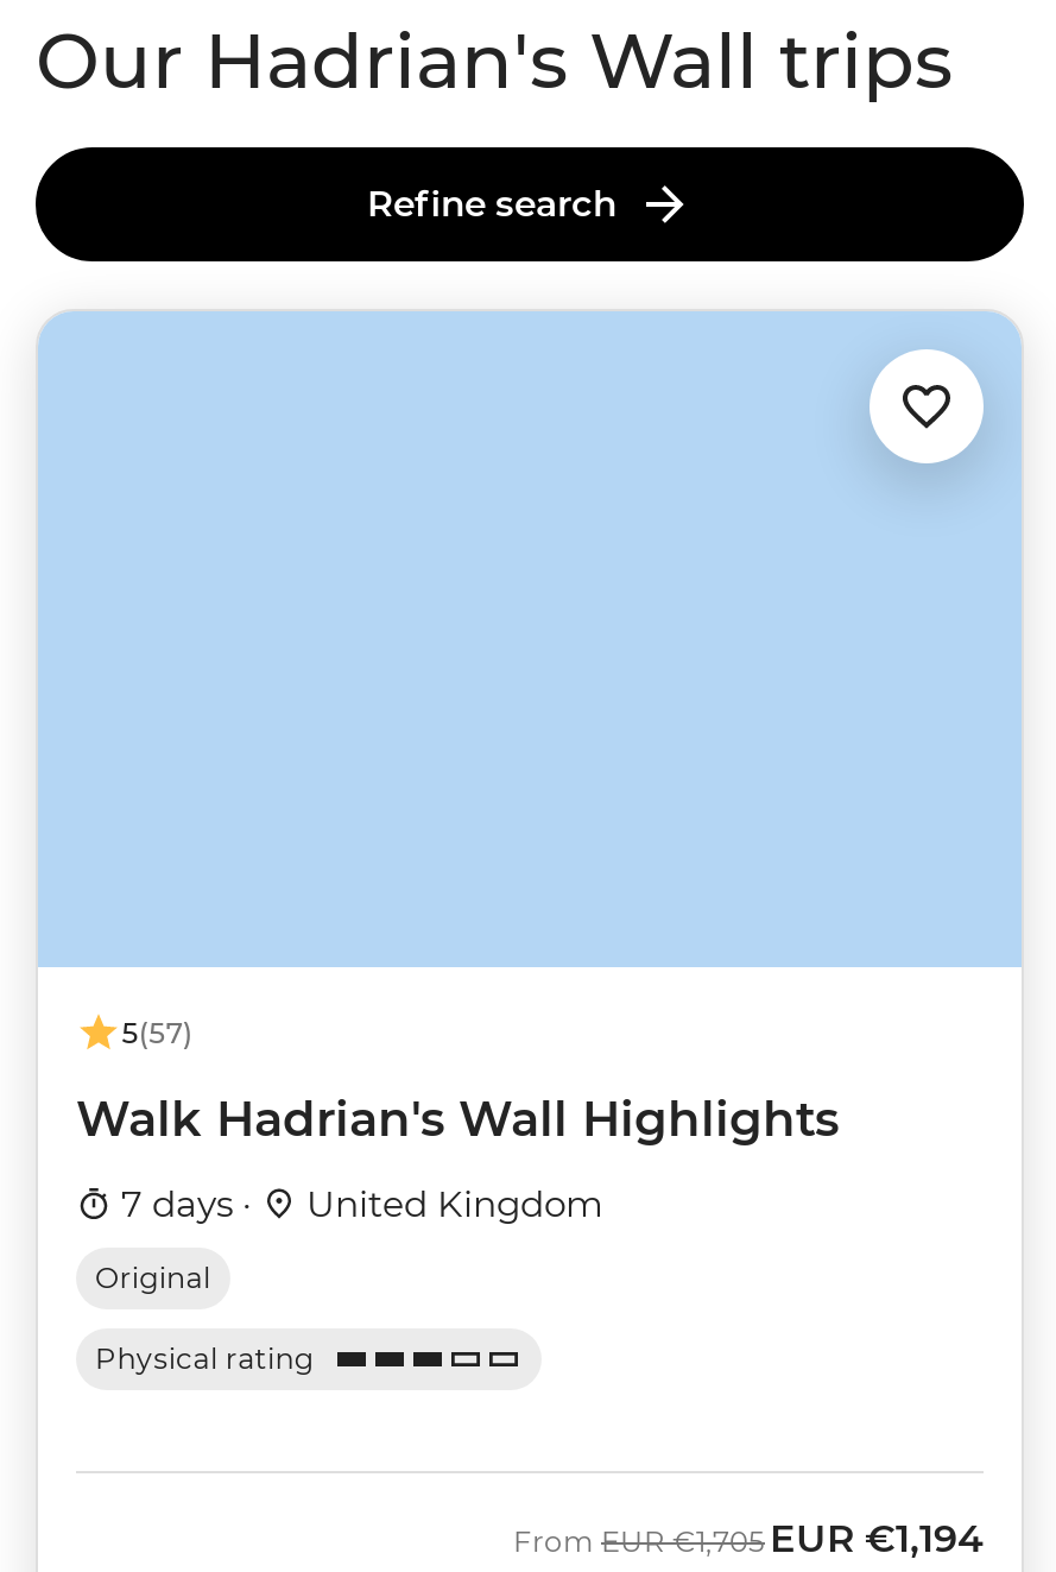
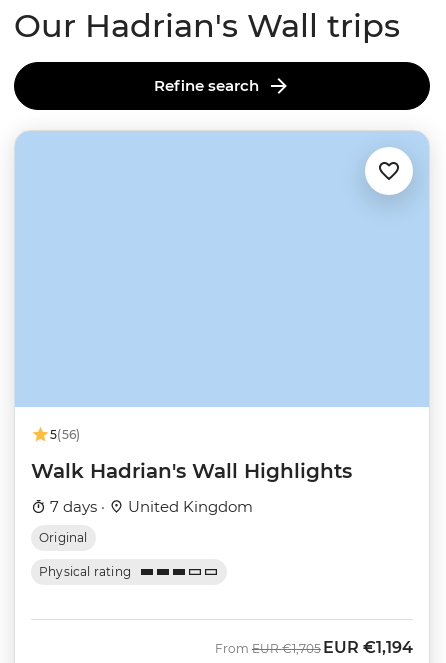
[122,1015,193,1051] 5(57) -> [50,427,80,442] 5(56)

